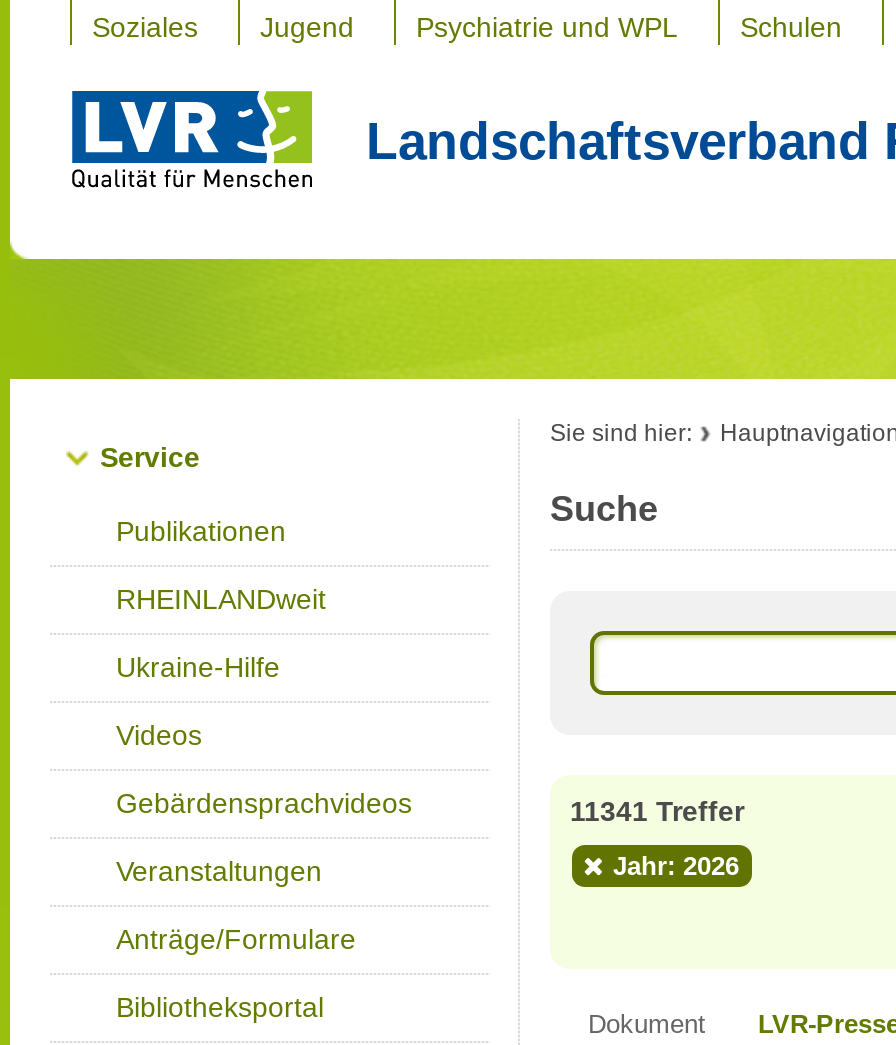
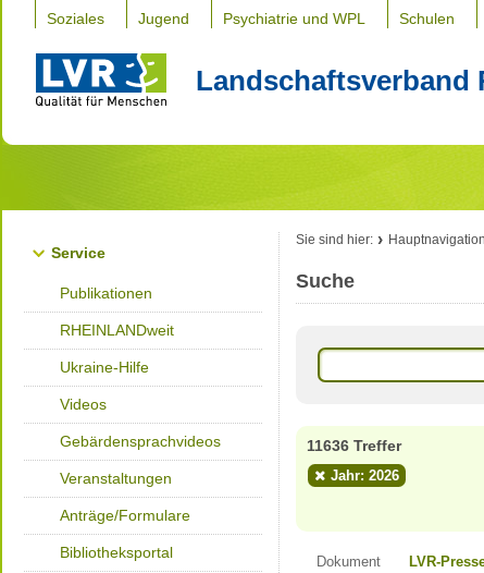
[570,795,744,827] 11341 Treffer -> [307,437,401,454] 11636 Treffer

